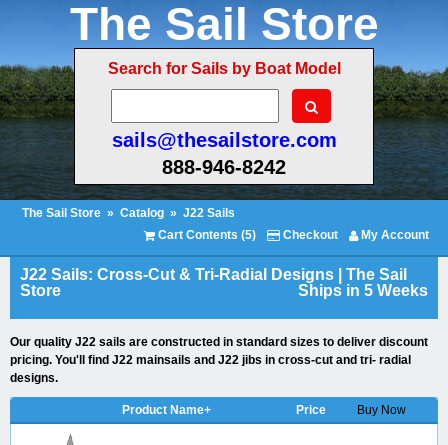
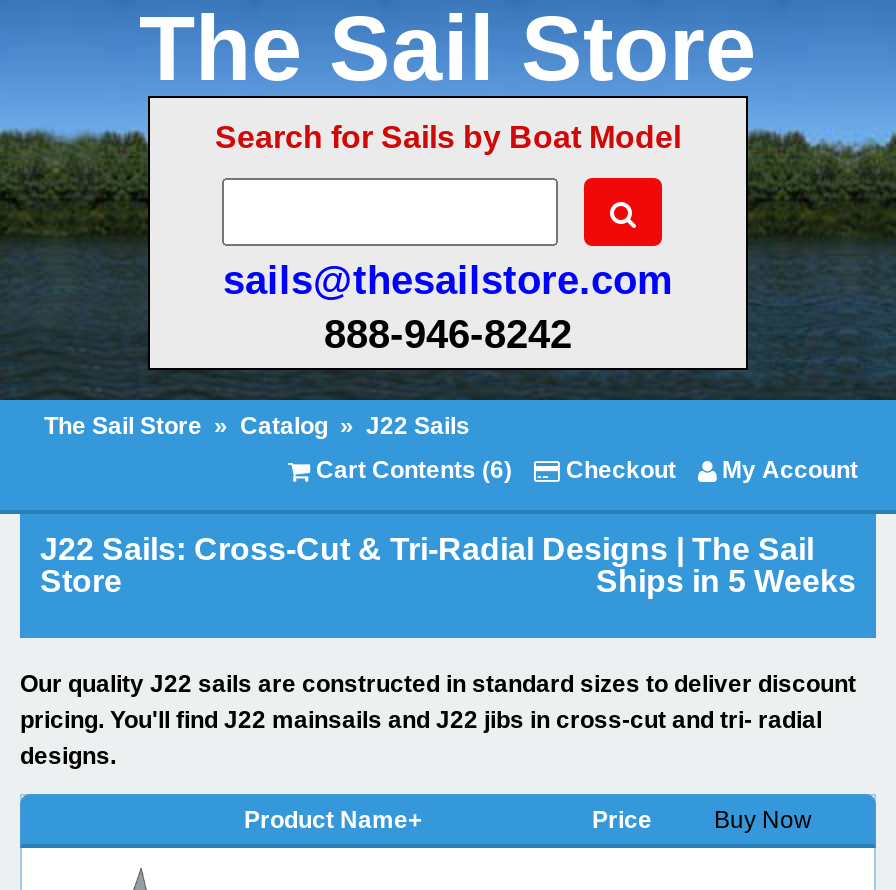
[155,228,256,242] Cart Contents (5) -> [310,456,512,484] Cart Contents (6)

